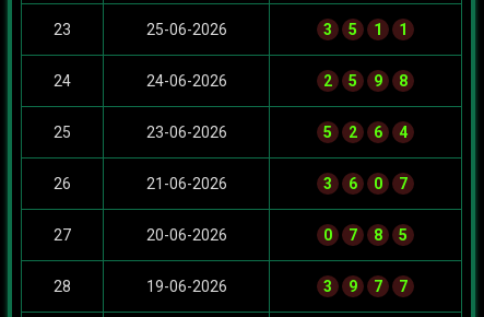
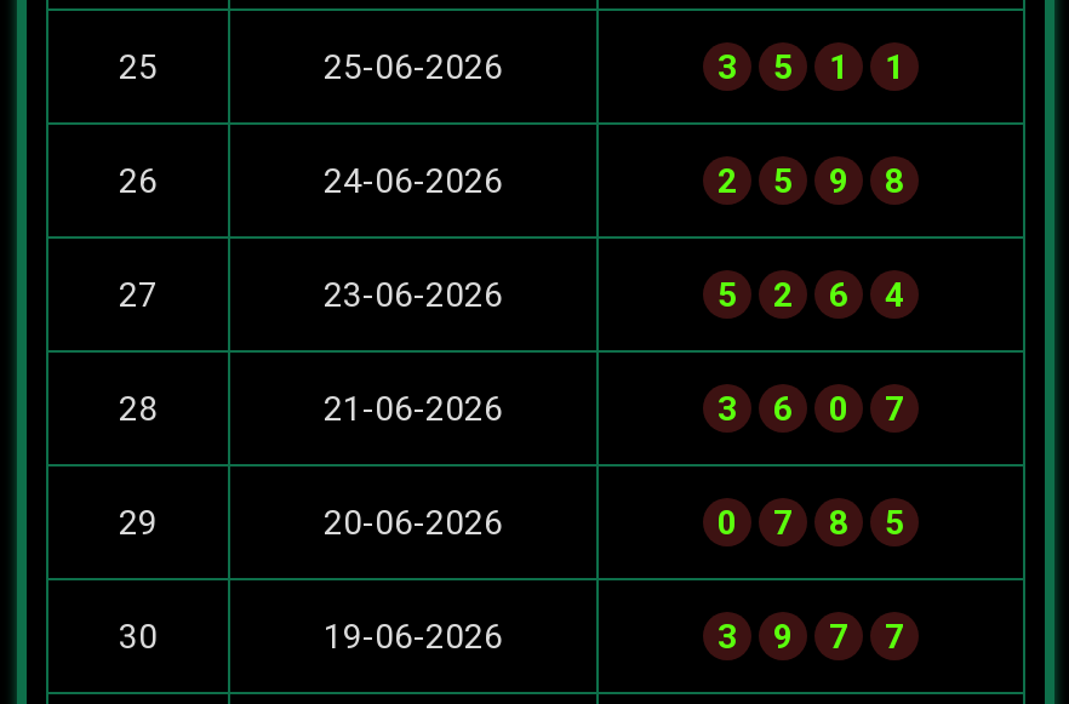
[54,21,71,38] 23 -> [119,47,158,86] 25
[54,72,71,90] 24 -> [119,161,158,200] 26
[54,124,71,141] 25 -> [119,275,158,314] 27
[54,175,71,192] 26 -> [119,389,158,428] 28
[54,226,71,244] 27 -> [119,503,158,542] 29
[54,278,71,295] 28 -> [119,617,158,656] 30

